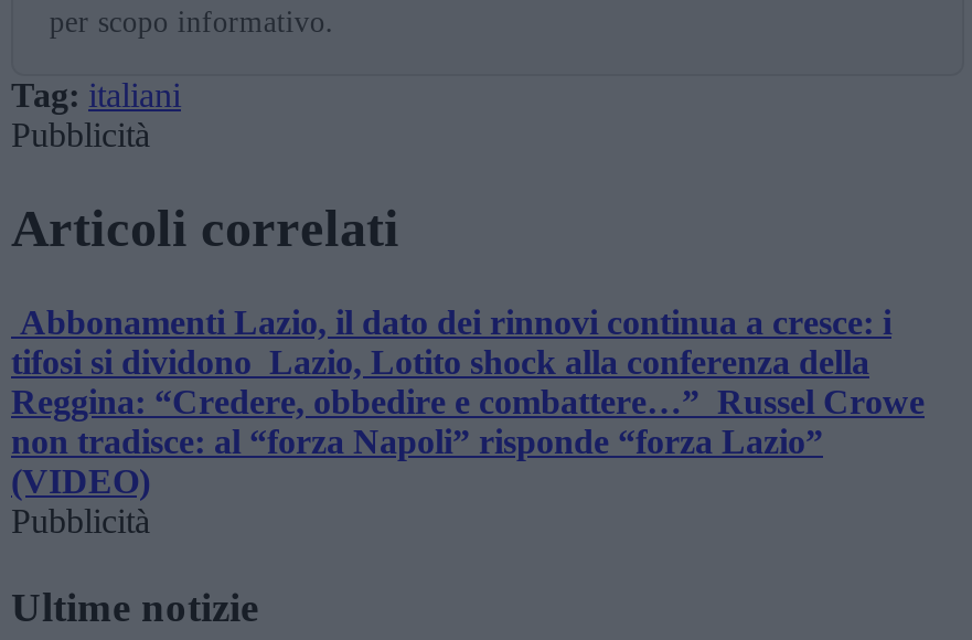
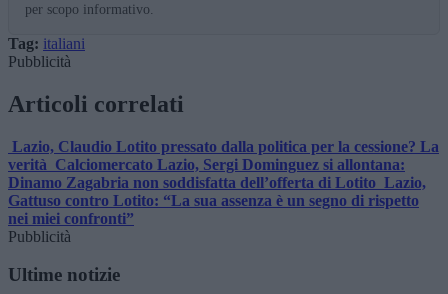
[11,304,925,500] Abbonamenti Lazio, il dato dei rinnovi continua a cresce: i | tifosi si dividono Lazio, Lotito shock alla conferenza della | Reggina: “Credere, obbedire e combattere…” Russel Crowe | non tradisce: al “forza Napoli” risponde “forza Lazio” | (VIDEO) -> [8,138,439,227] Lazio, Claudio Lotito pressato dalla politica per la cessione? La | verità Calciomercato Lazio, Sergi Dominguez si allontana: | Dinamo Zagabria non soddisfatta dell’offerta di Lotito Lazio, | Gattuso contro Lotito: “La sua assenza è un segno di rispetto | nei miei confronti”

